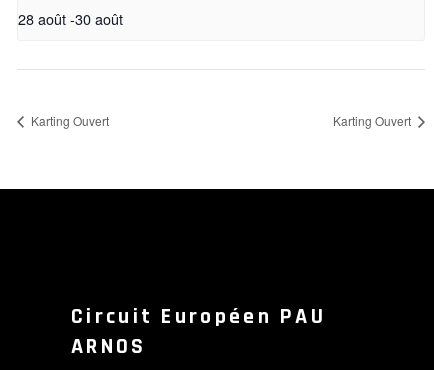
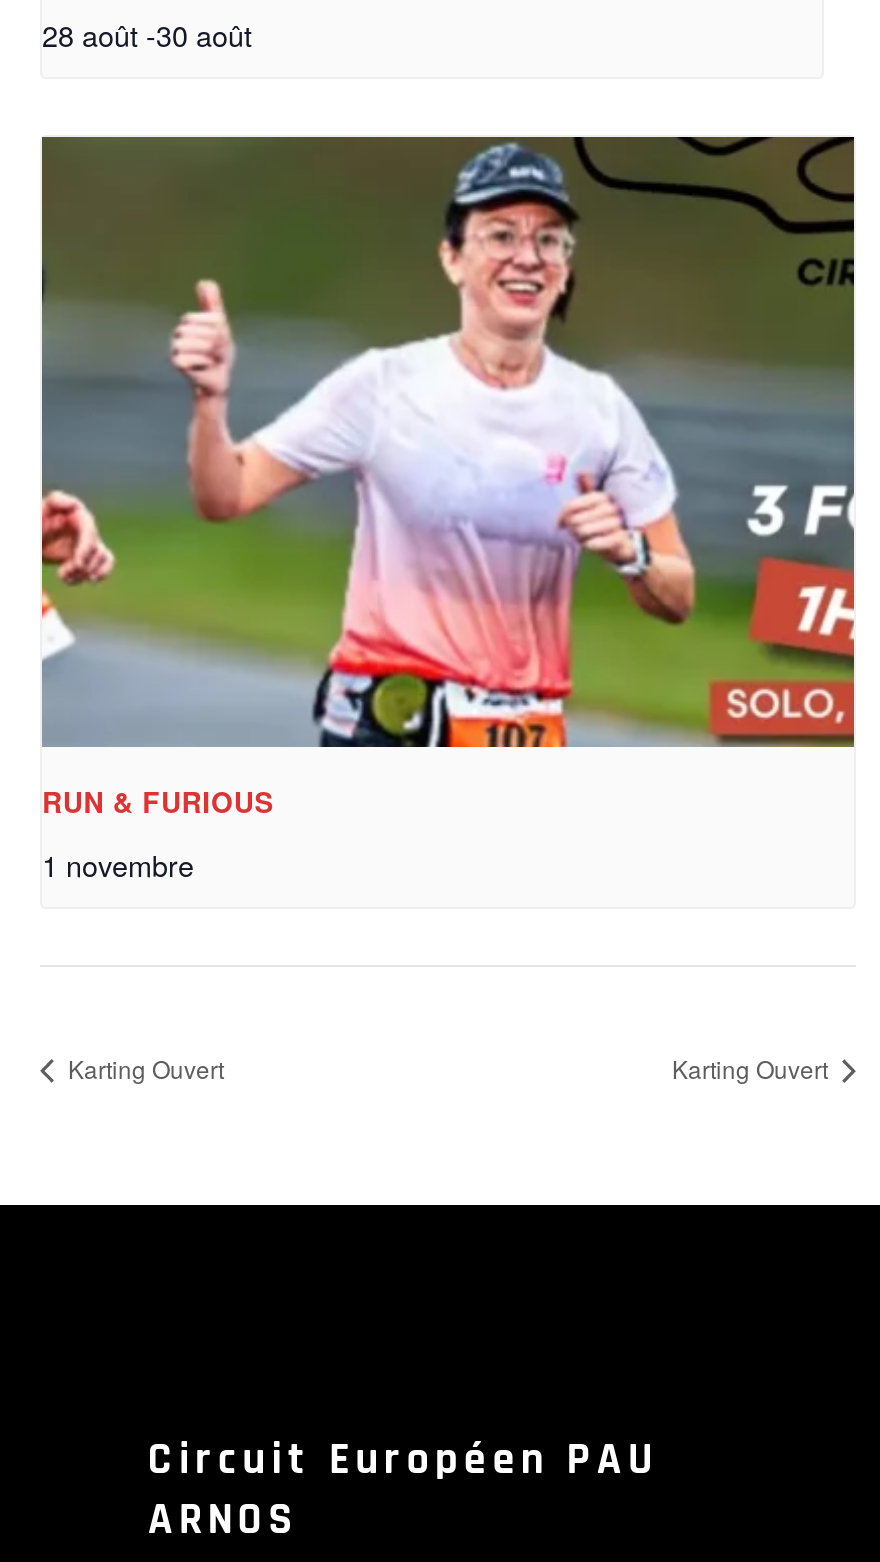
none -> [40,134,856,885] [image] | RUN & FURIOUS | 1 novembre

